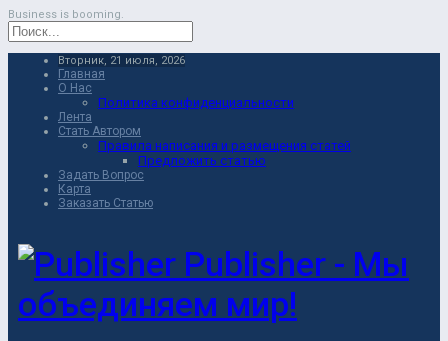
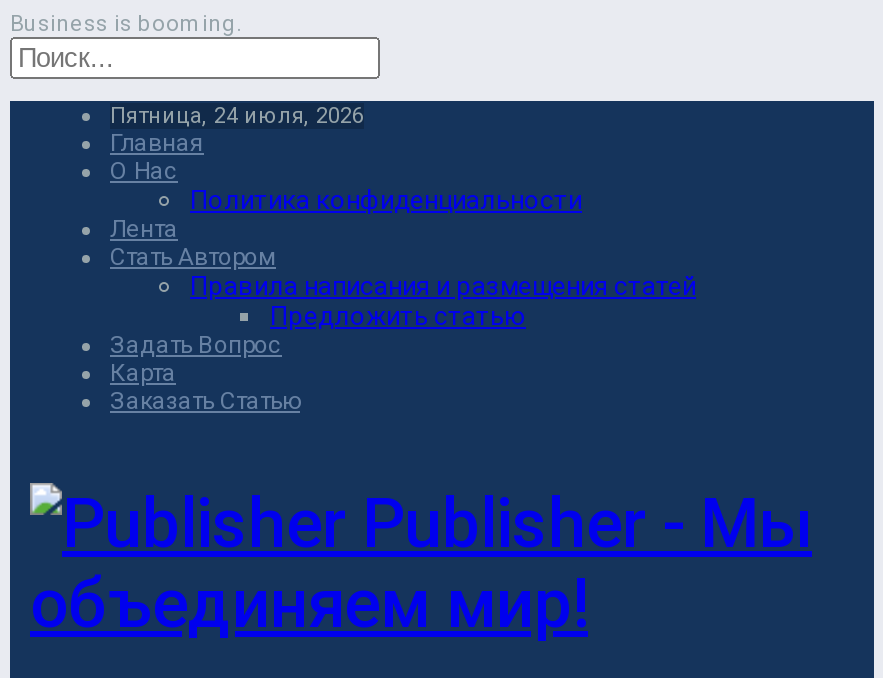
[58,54,185,67] Вторник, 21 июля, 2026 -> [110,103,364,129] Пятница, 24 июля, 2026

